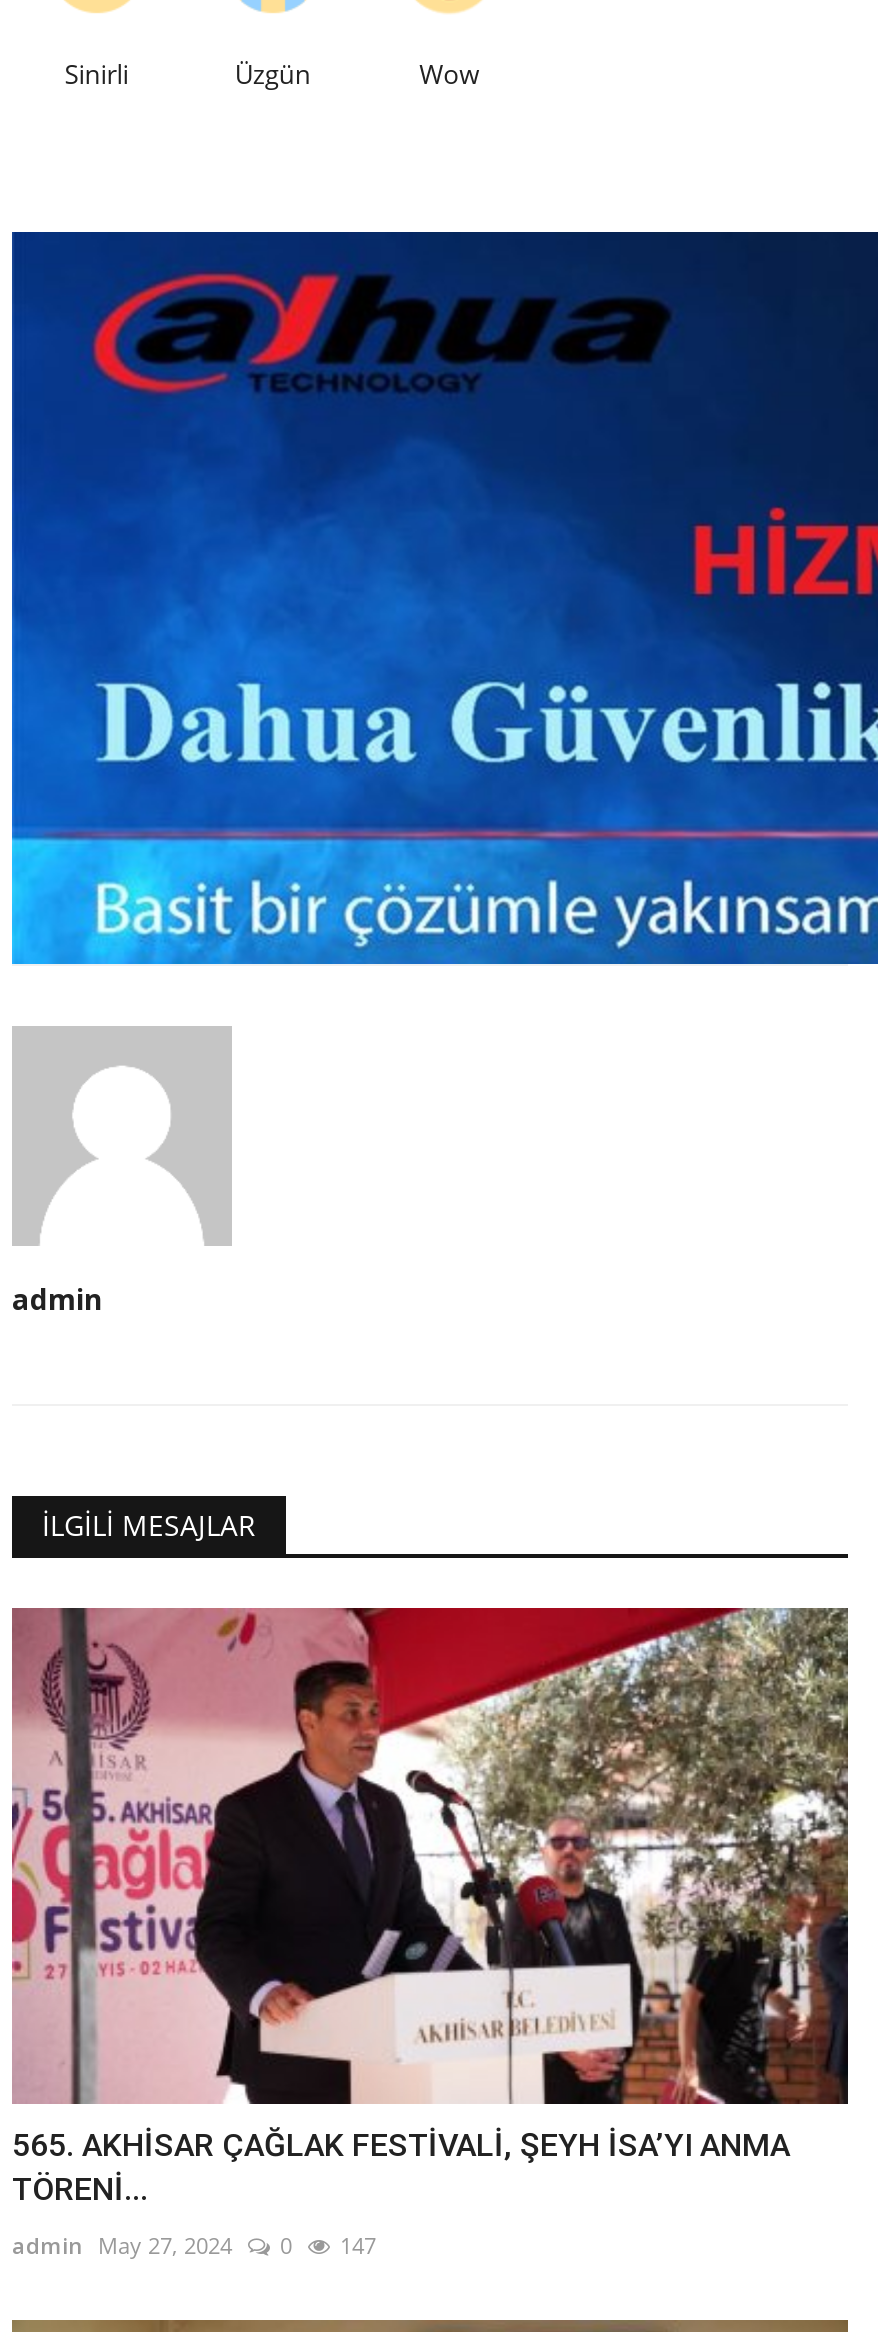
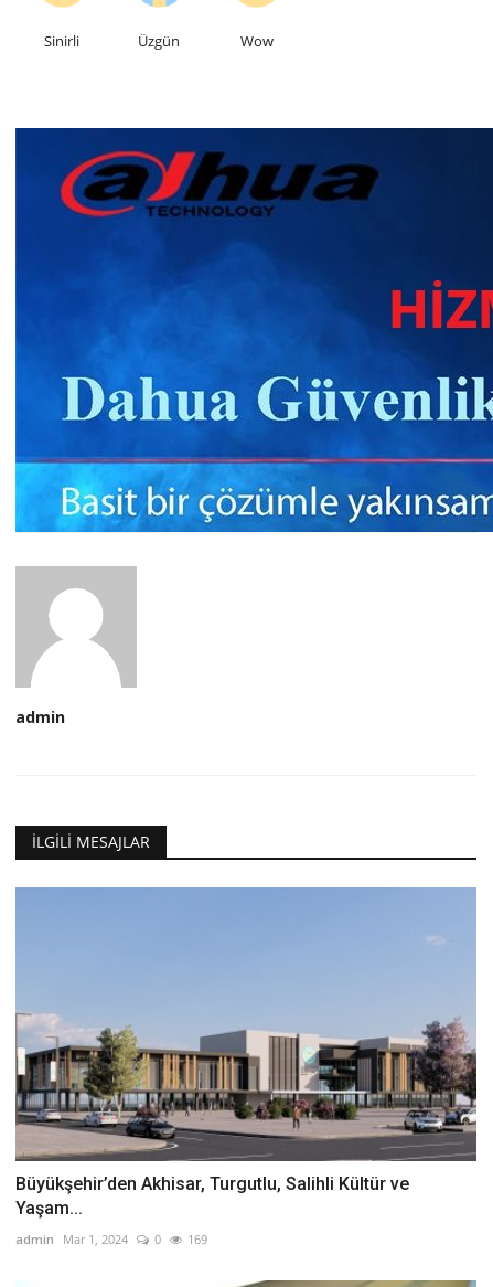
[10,1606,850,2208] [image] | 565. AKHİSAR ÇAĞLAK FESTİVALİ, ŞEYH İSA’YI ANMA | TÖRENİ... -> [14,886,476,1219] [image] | Büyükşehir’den Akhisar, Turgutlu, Salihli Kültür ve | Yaşam...
[12,2230,232,2260] admin May 27, 2024 -> [15,1231,128,1247] admin Mar 1, 2024
[340,2230,376,2260] 147 -> [187,1231,207,1247] 169

